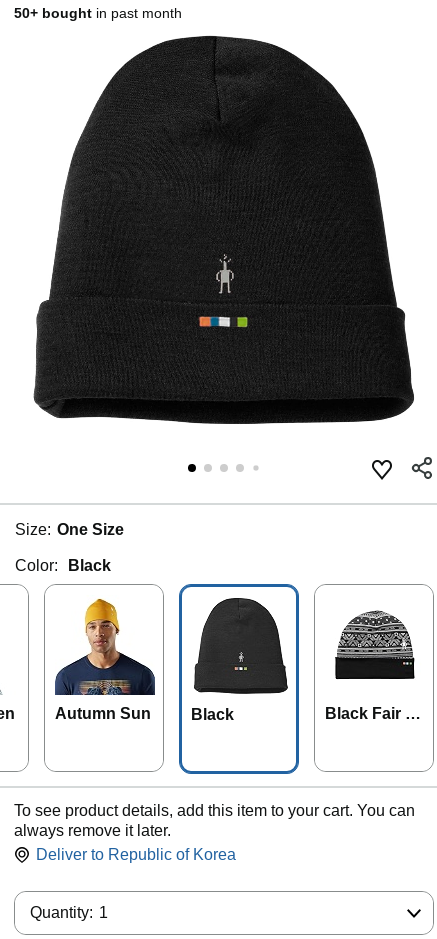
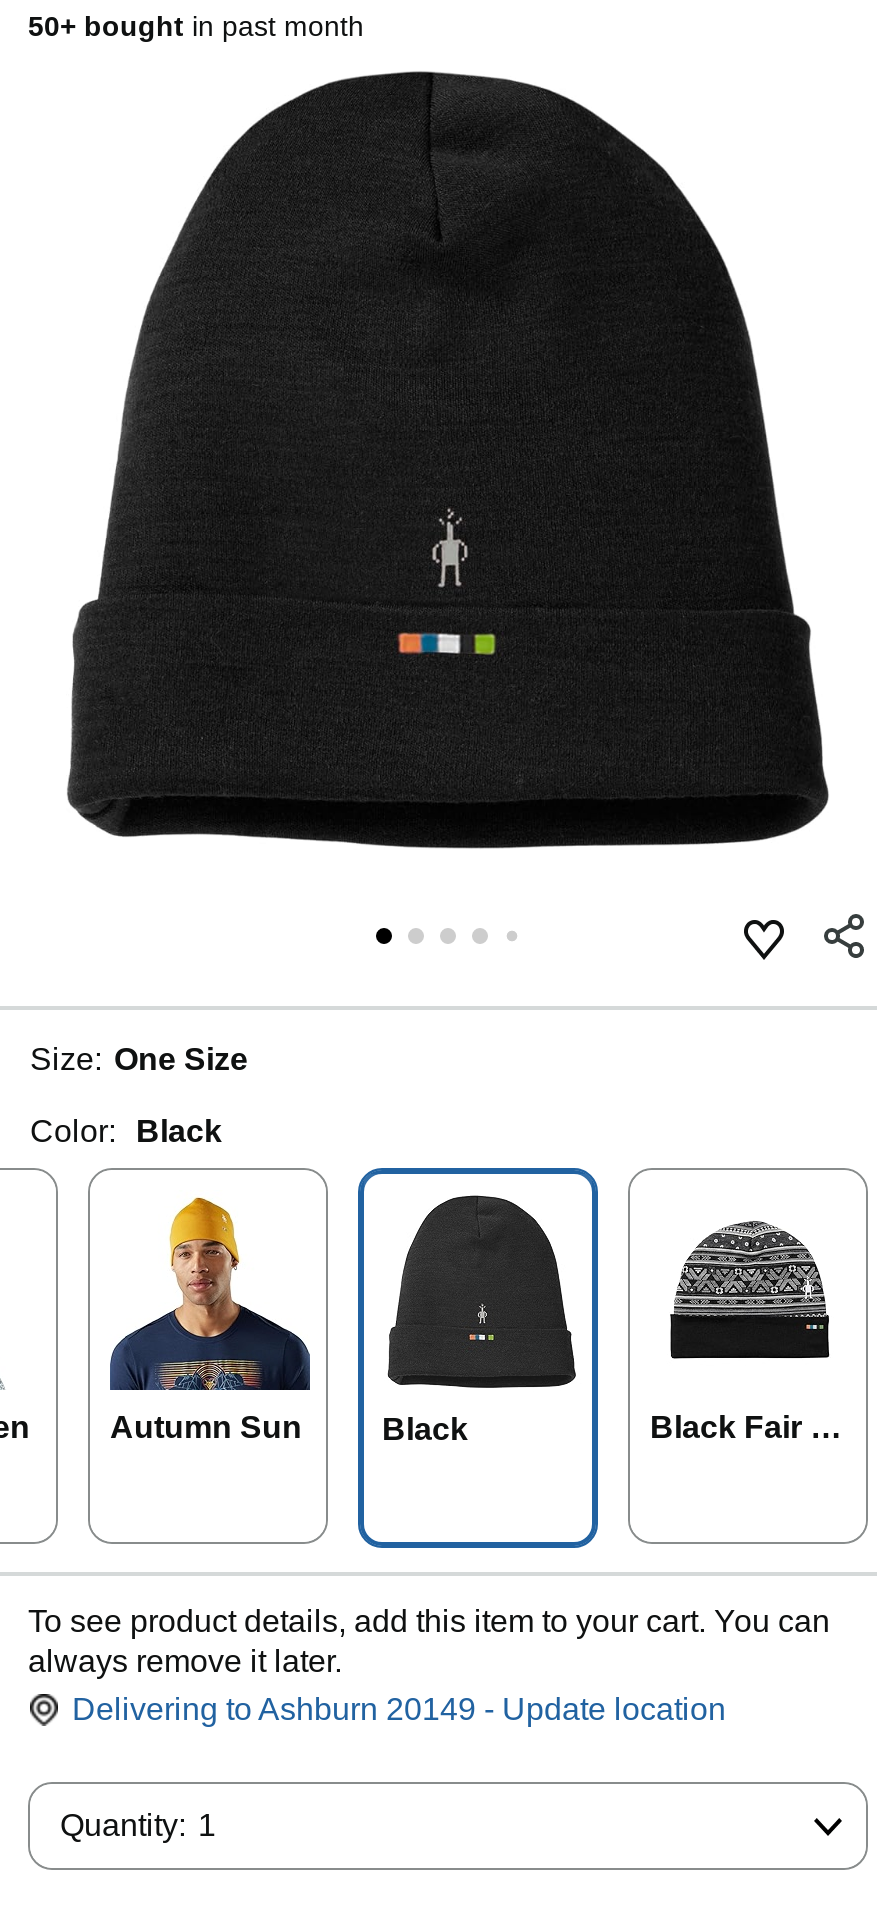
[36,846,236,863] Deliver to Republic of Korea -> [72,1692,726,1726] Delivering to Ashburn 20149 - Update location

